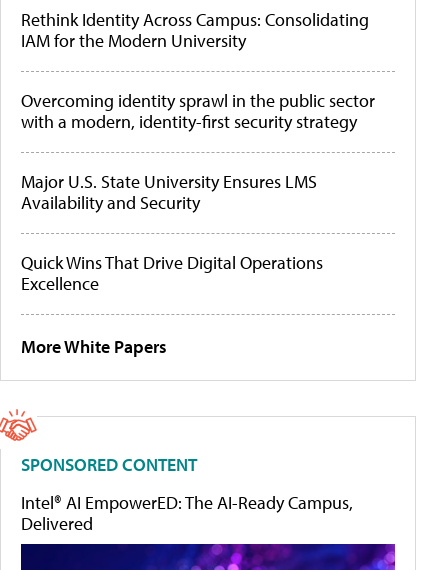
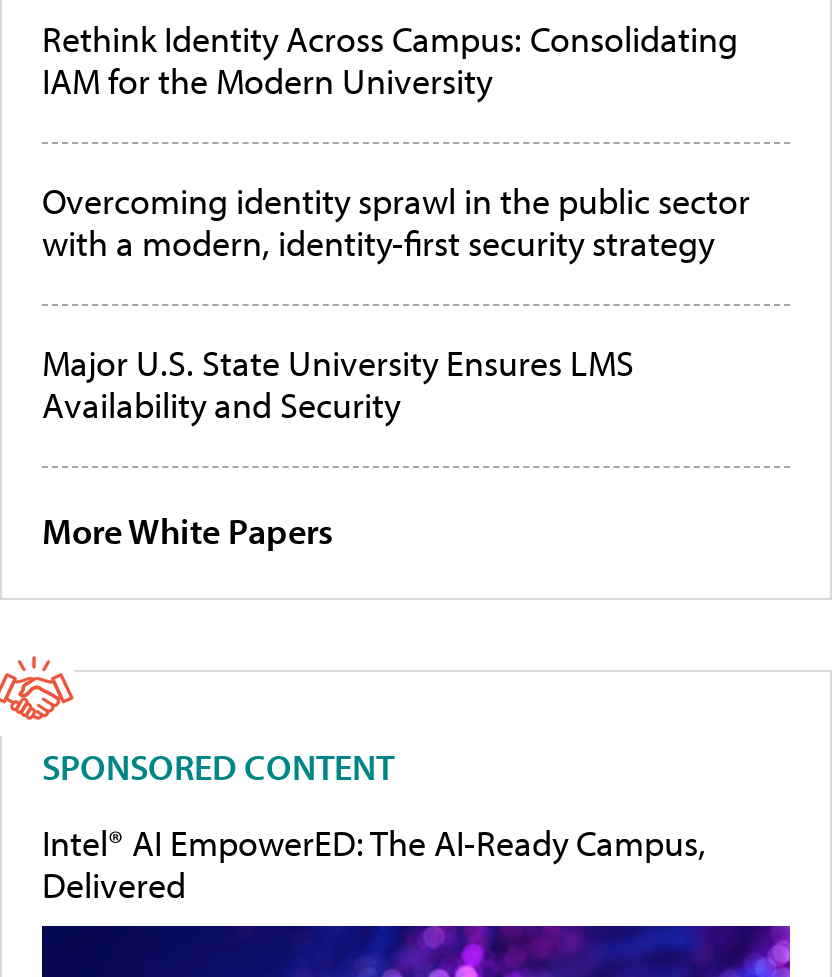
[21,251,323,295] Quick Wins That Drive Digital Operations | Excellence -> none

